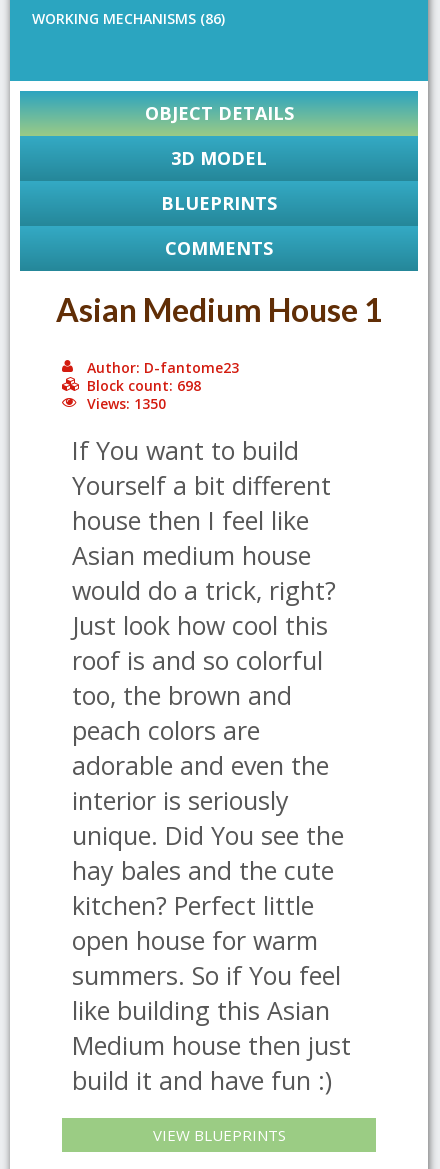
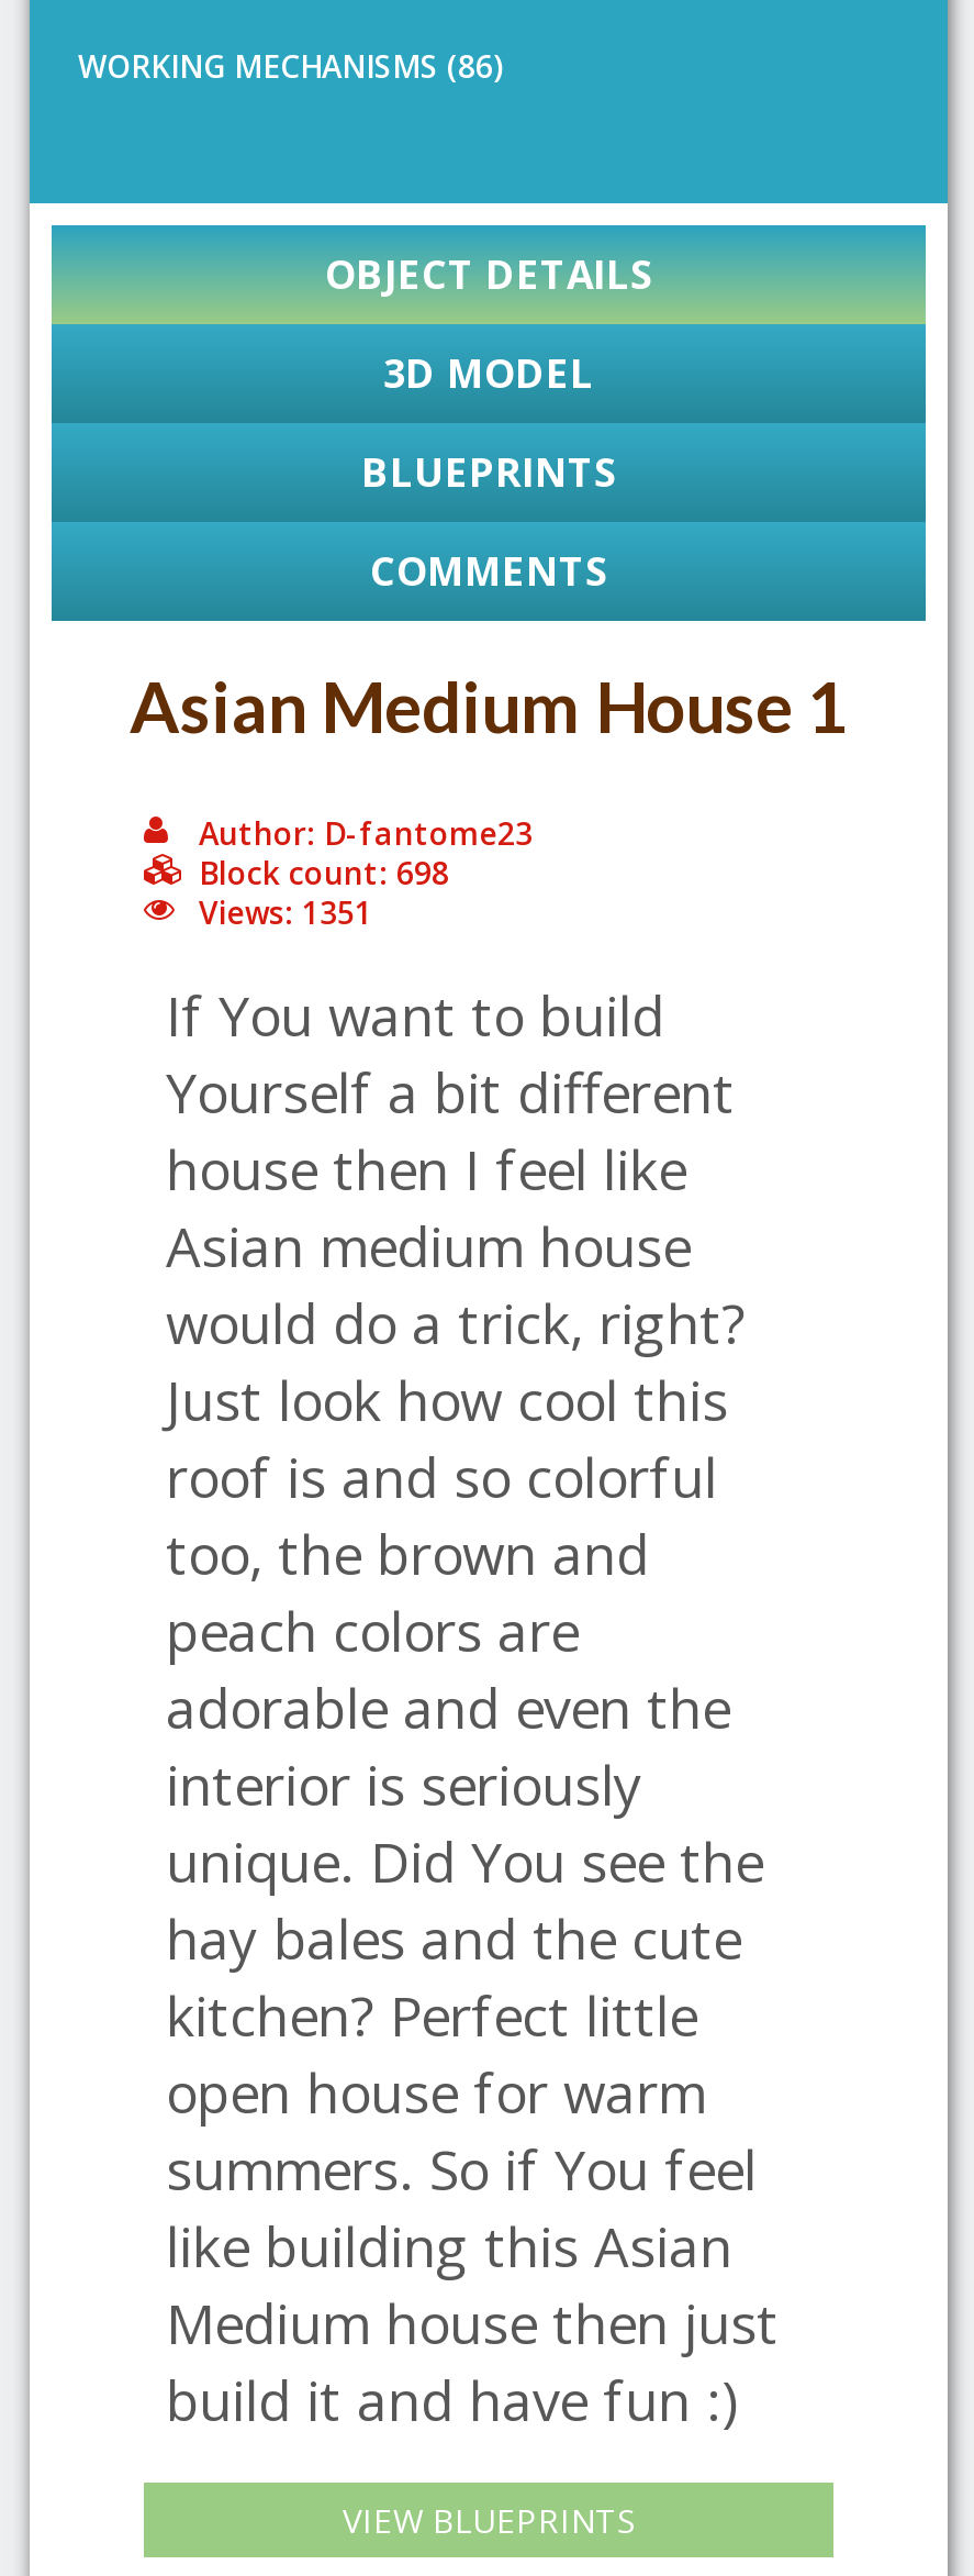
[87,394,166,413] Views: 1350 -> [199,891,372,933] Views: 1351

